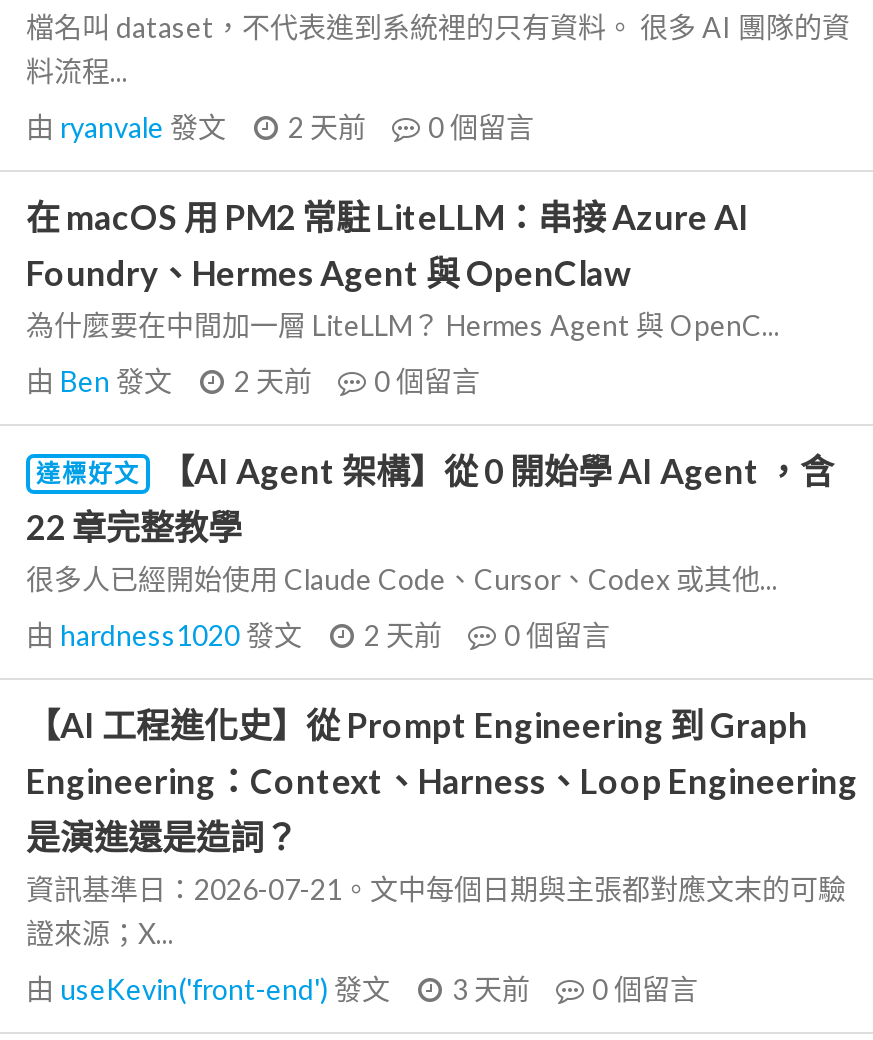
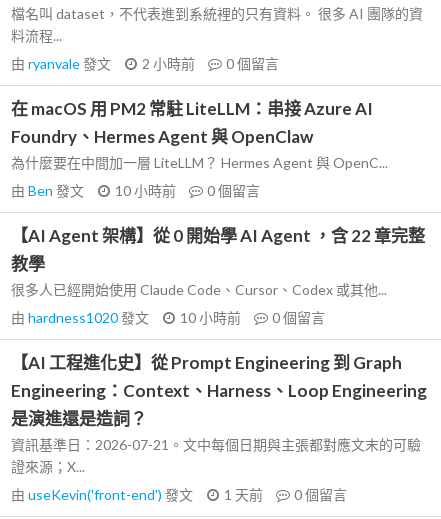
[26,110,534,144] 由ryanvale發文 2 天前 0個留言 -> [11,55,279,72] 由ryanvale發文 2 小時前 0個留言
[26,364,480,398] 由Ben發文 2 天前 0個留言 -> [11,182,260,199] 由Ben發文 10 小時前 0個留言
[26,450,834,548] 達標好文 | 【AI Agent 架構】從 0 開始學 AI Agent ，含 | 22 章完整教學 -> [11,225,425,274] 【AI Agent 架構】從 0 開始學 AI Agent ，含 22 章完整 | 教學
[26,618,610,652] 由hardness1020發文 2 天前 0個留言 -> [11,309,325,326] 由hardness1020發文 10 小時前 0個留言
[26,972,698,1006] 由useKevin('front-end')發文 3 天前 0個留言 -> [11,486,347,503] 由useKevin('front-end')發文 1 天前 0個留言

